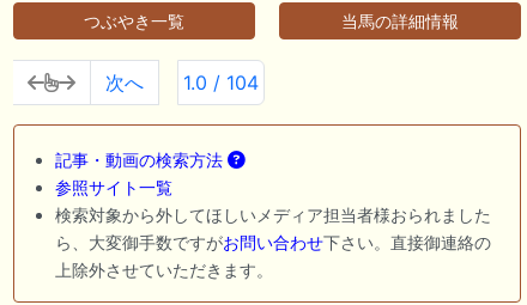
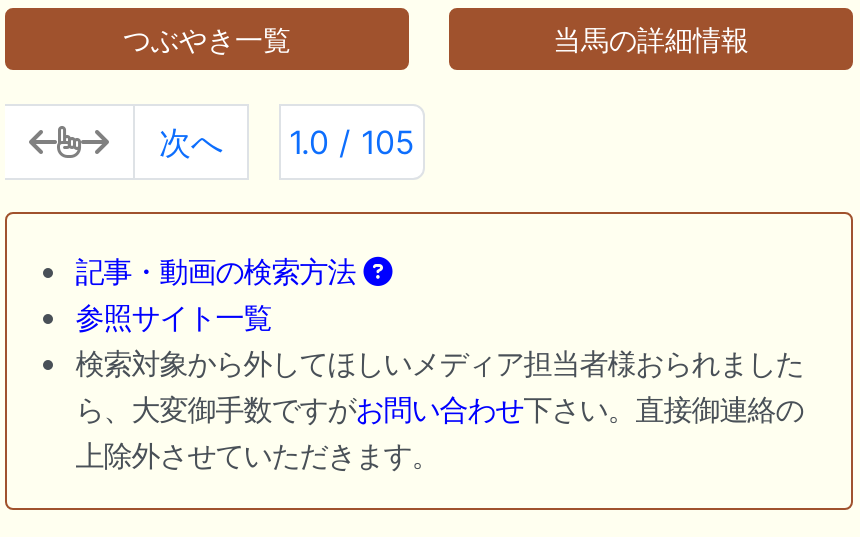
[105,71,259,95] 次へ 1.0 / 104 -> [159,122,415,162] 次へ 1.0 / 105

